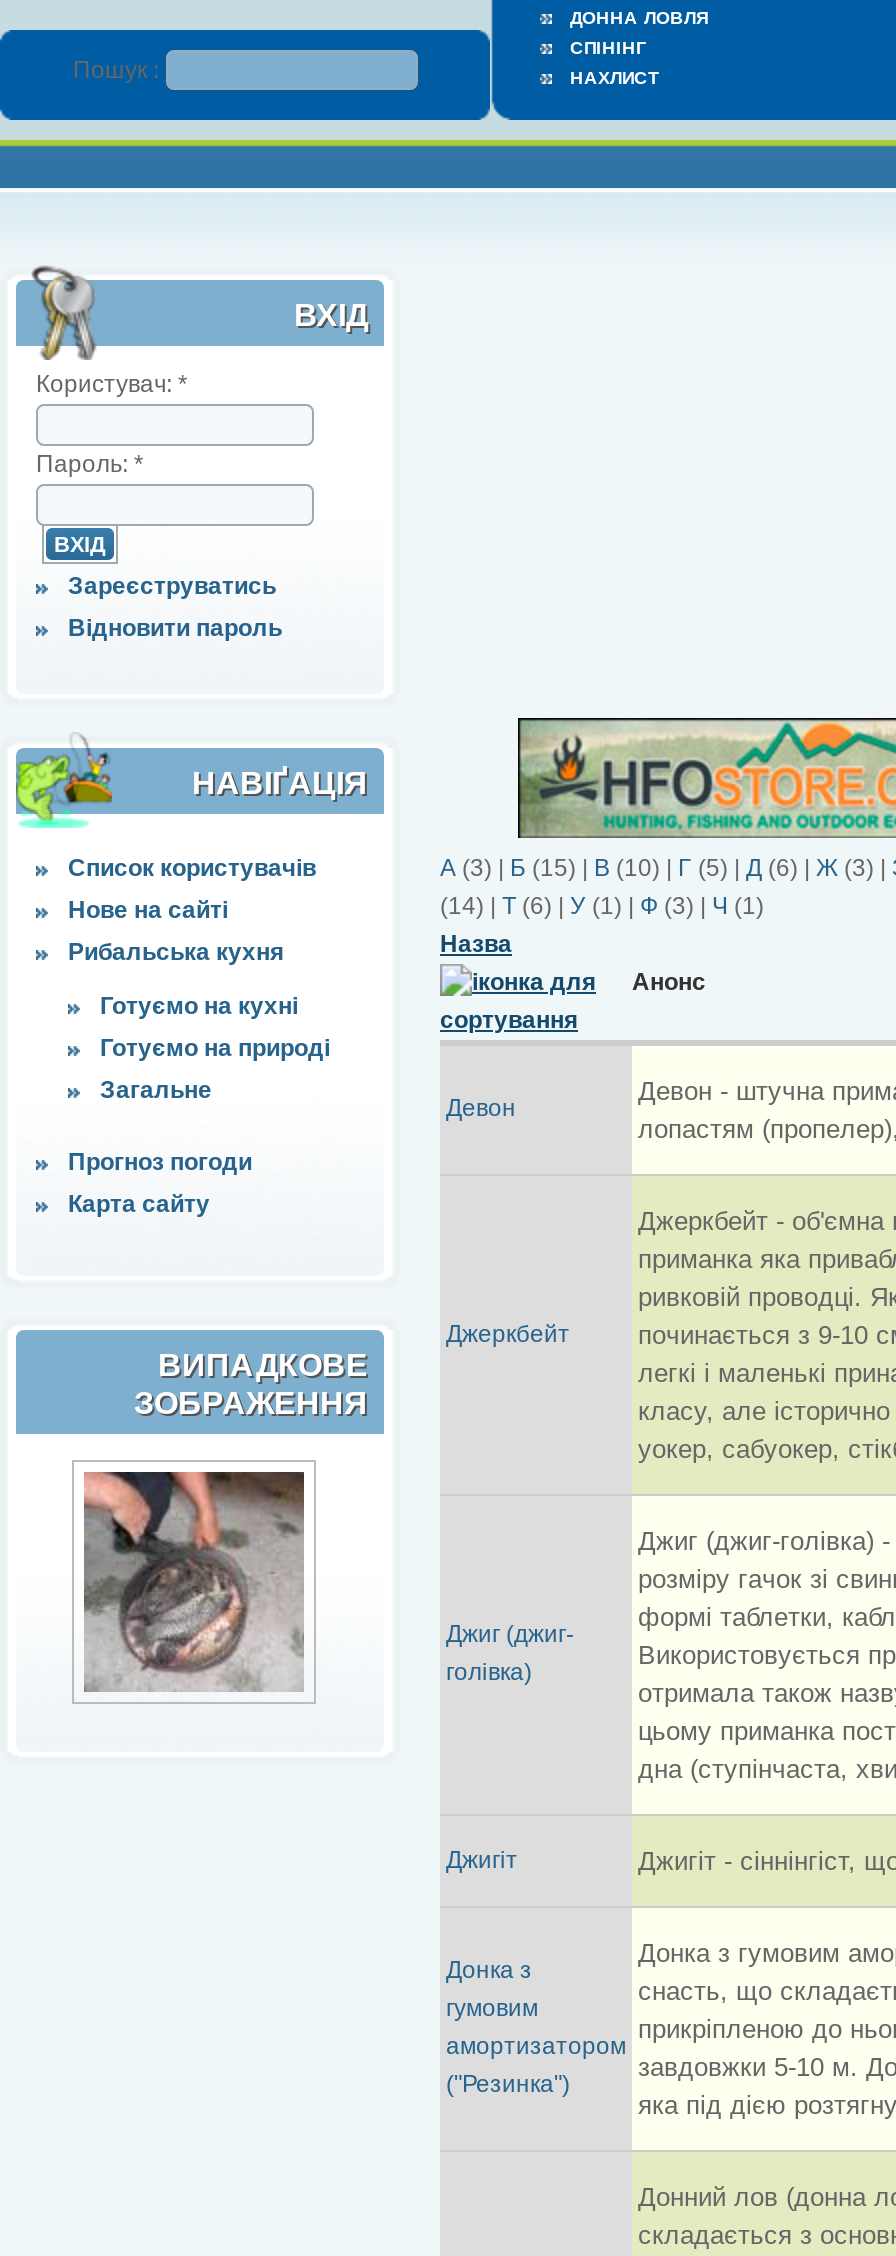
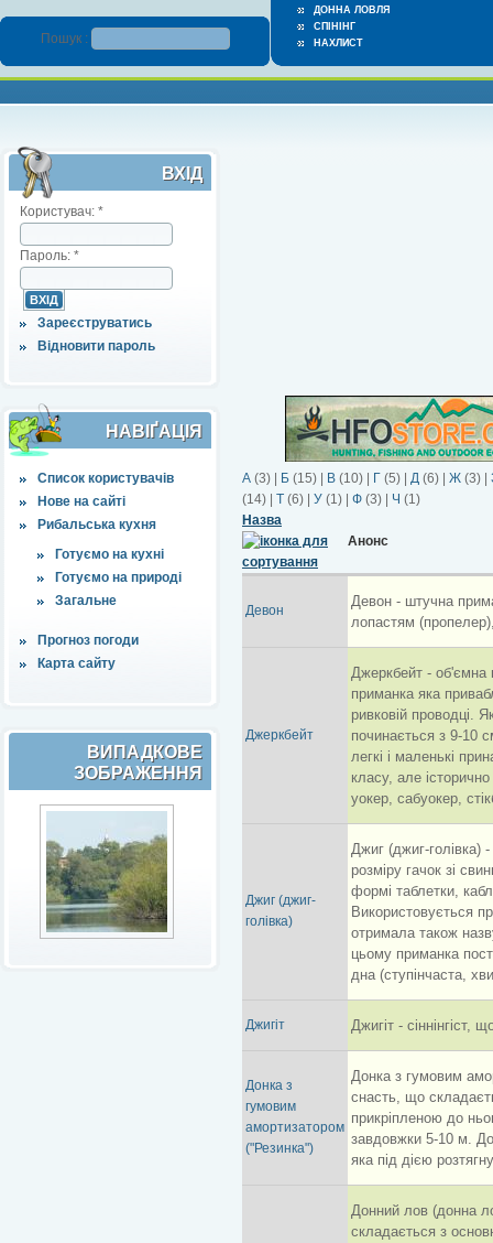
[82,1470,306,1690] [image] -> [46,811,168,932] [image]

